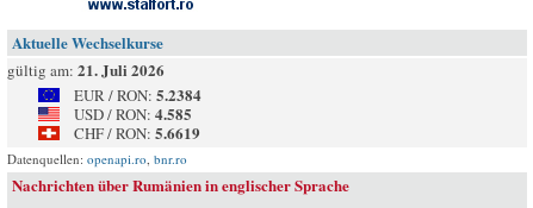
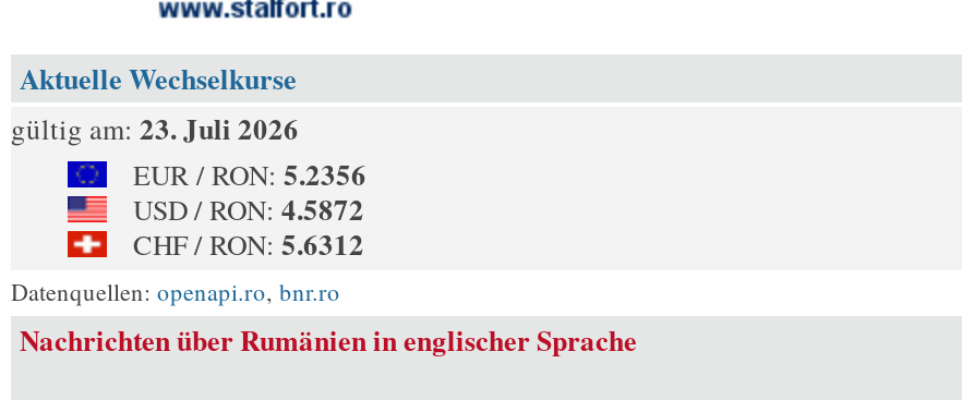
[7,58,165,81] gültig am: 21. Juli 2026 -> [11,107,299,148] gültig am: 23. Juli 2026
[74,83,202,106] EUR / RON: 5.2384 -> [133,153,366,194] EUR / RON: 5.2356
[74,102,192,125] USD / RON: 4.585 -> [133,187,364,229] USD / RON: 4.5872
[74,121,200,144] CHF / RON: 5.6619 -> [133,222,364,264] CHF / RON: 5.6312

